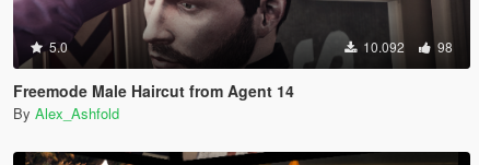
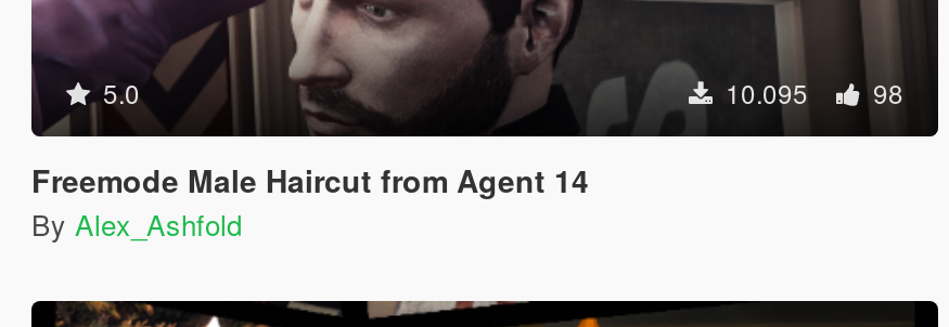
[360,37,453,56] 10.092 98 -> [719,74,903,111] 10.095 98

